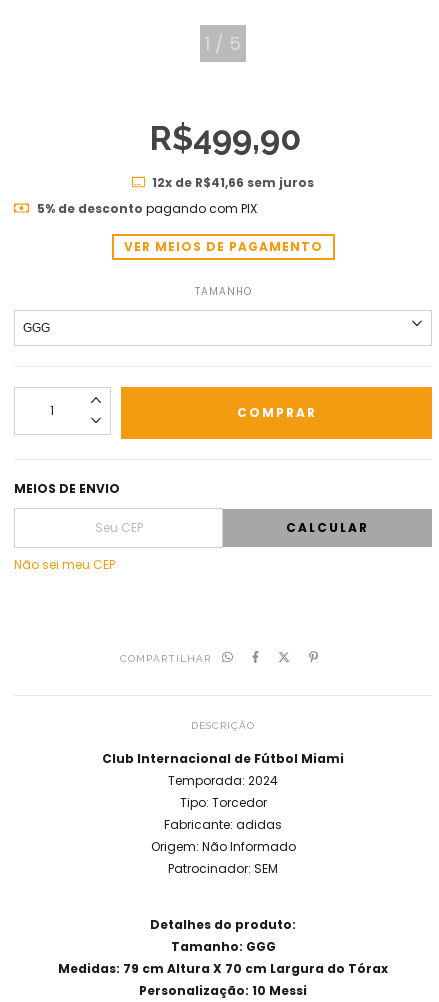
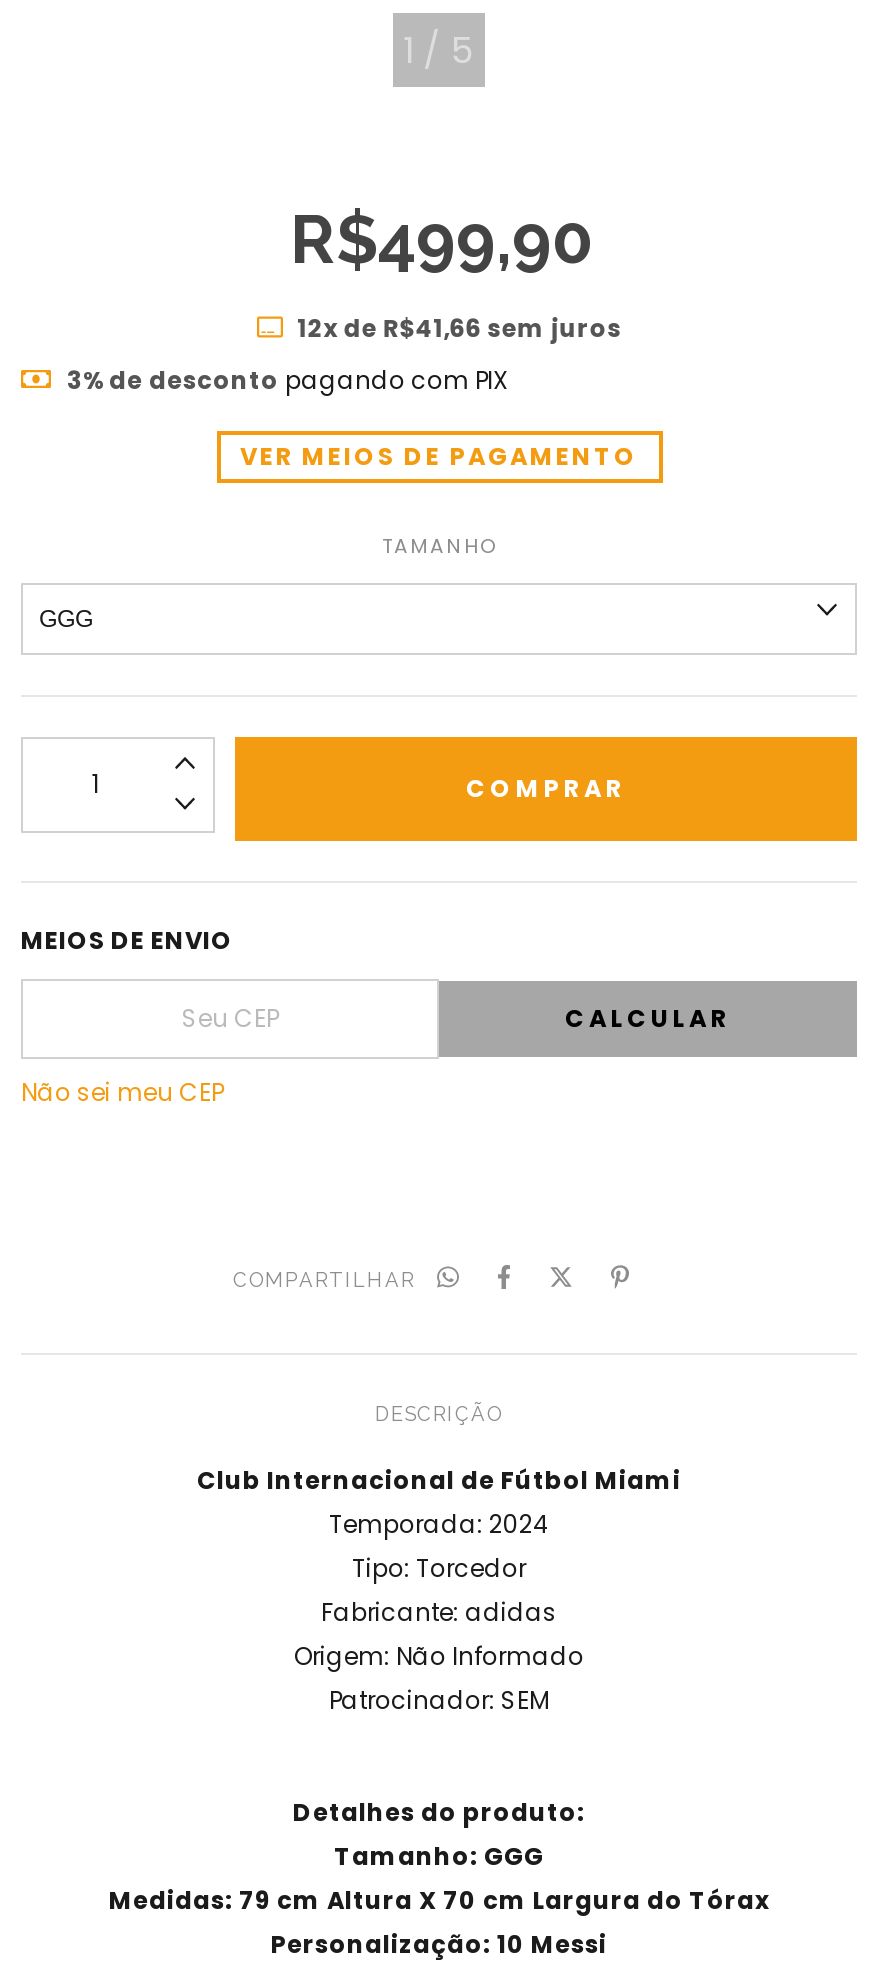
[37,200,257,217] 5% de desconto pagando com PIX -> [67,363,507,397] 3% de desconto pagando com PIX

